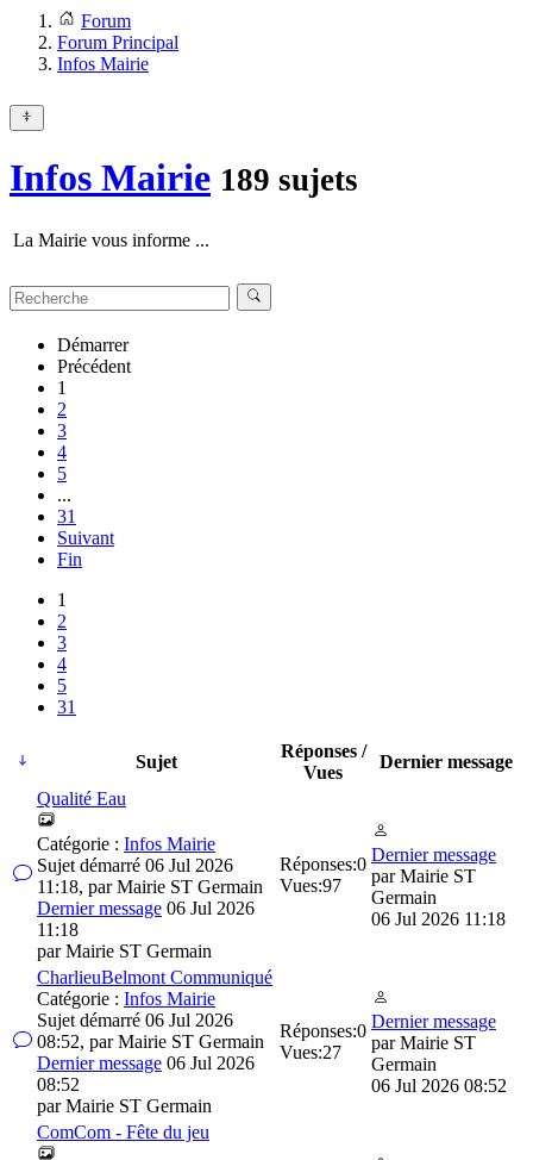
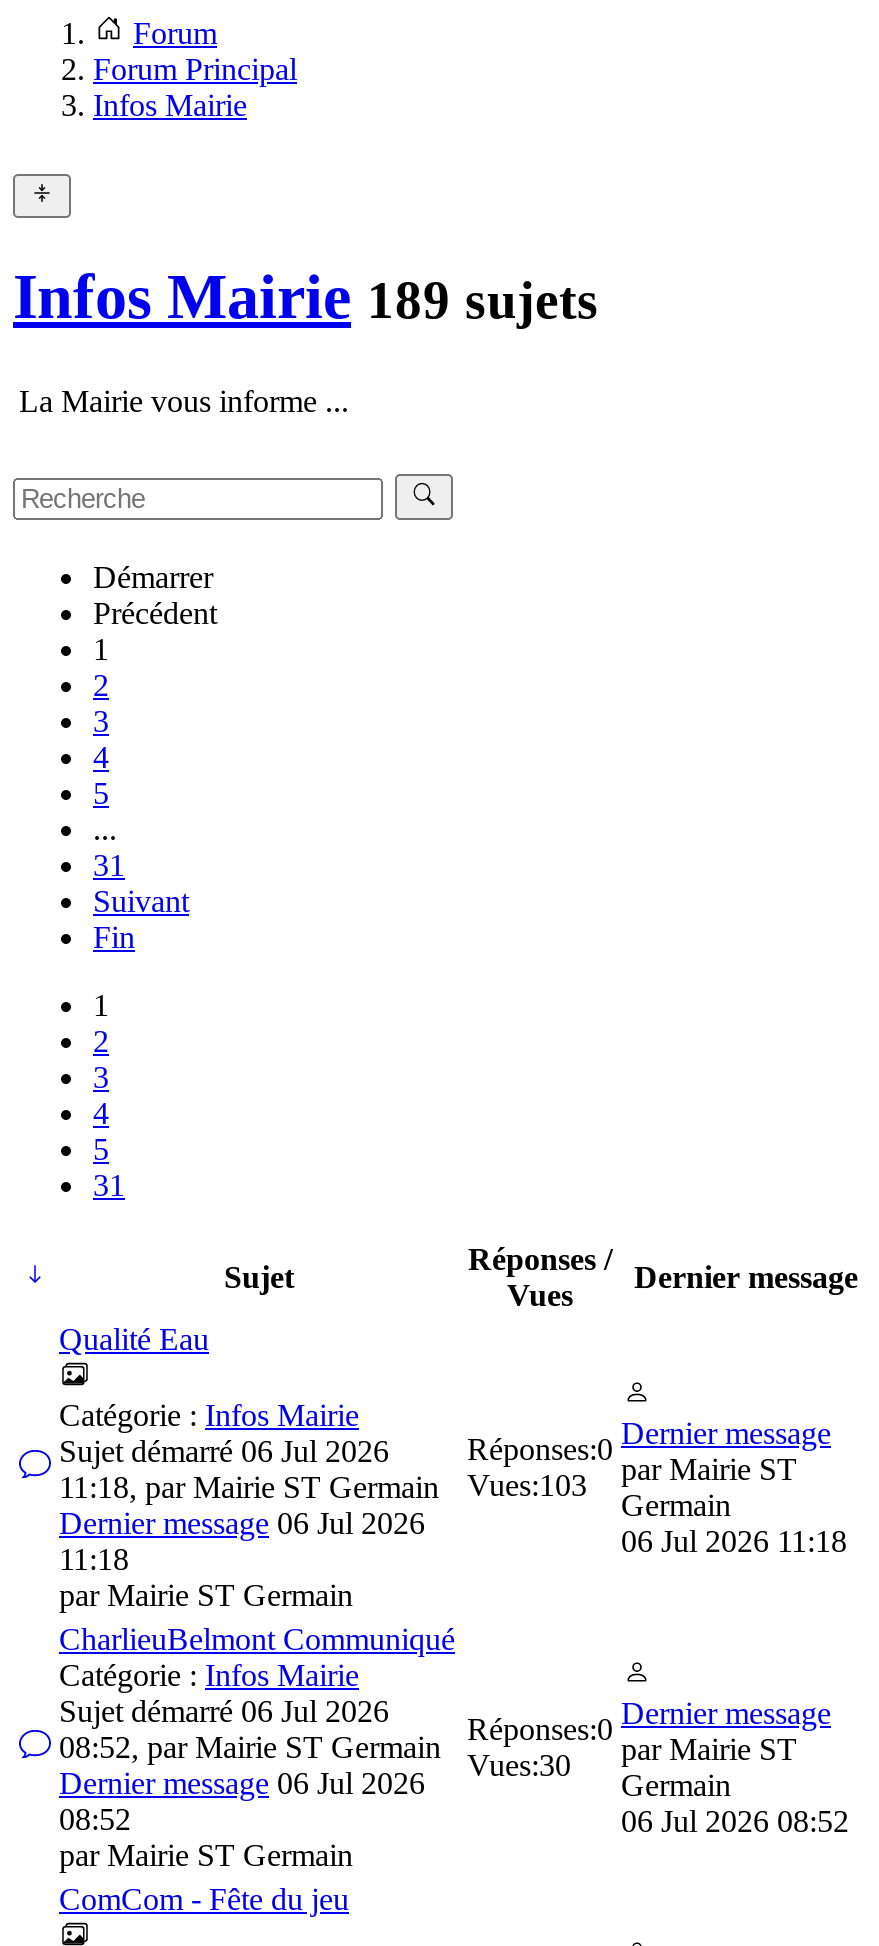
[37,865,476,896] 11:18, par Mairie ST Germain Vues:97 par Mairie ST -> [59,1451,797,1503] 11:18, par Mairie ST Germain Vues:103 par Mairie ST
[280,1032,476,1062] Vues:27 par Mairie ST -> [467,1731,797,1781] Vues:30 par Mairie ST

